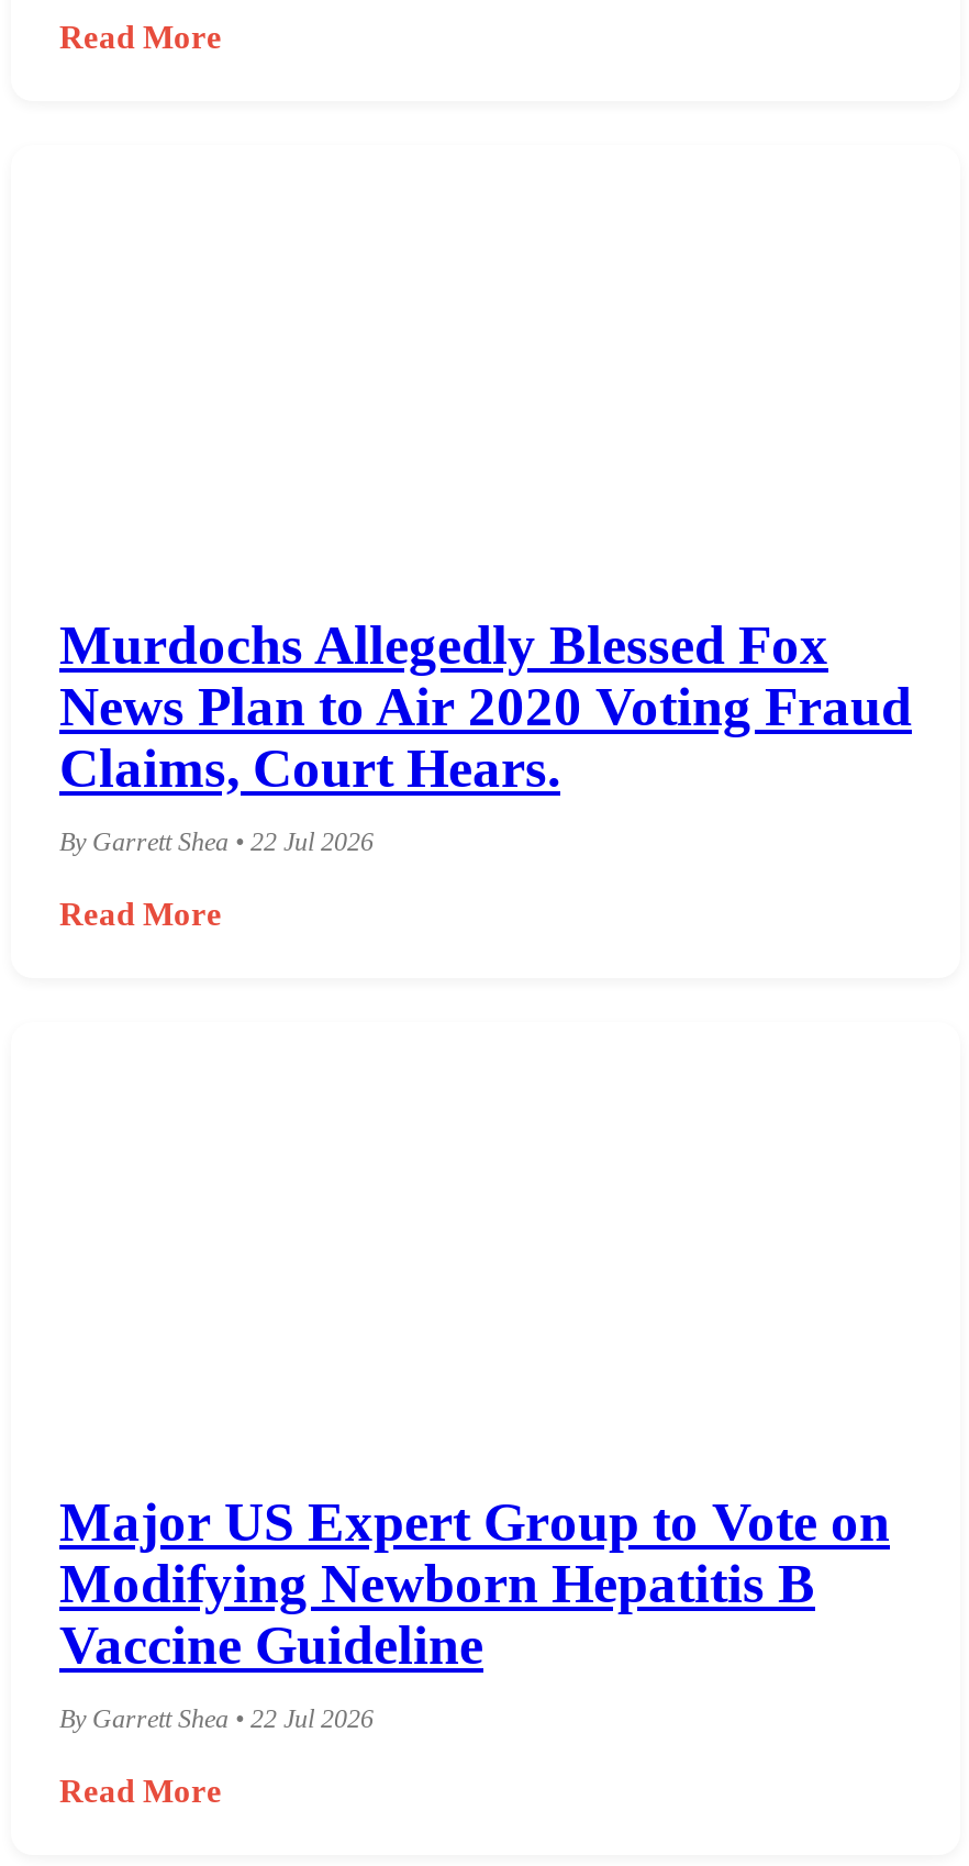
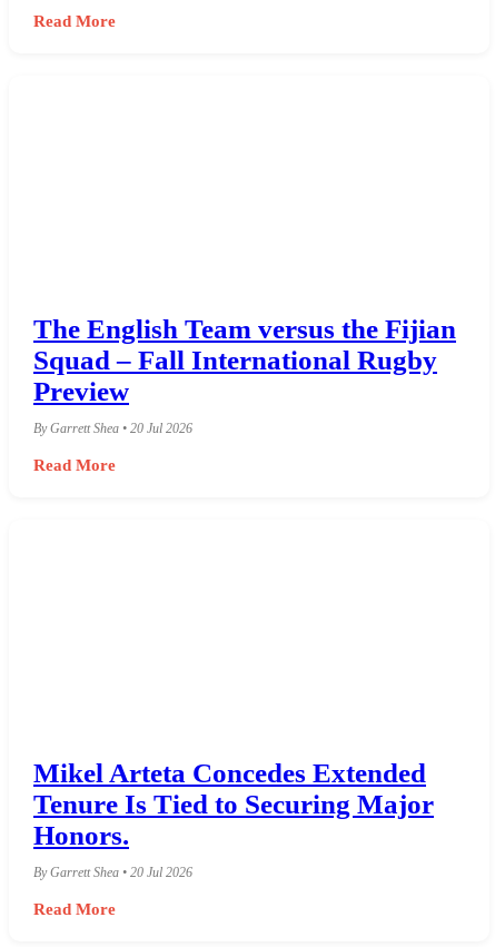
[59,616,912,799] Murdochs Allegedly Blessed Fox | News Plan to Air 2020 Voting Fraud | Claims, Court Hears. -> [33,314,456,407] The English Team versus the Fijian | Squad – Fall International Rugby | Preview
[59,827,374,858] By Garrett Shea • 22 Jul 2026 -> [33,421,192,437] By Garrett Shea • 20 Jul 2026
[59,1493,890,1675] Major US Expert Group to Vote on | Modifying Newborn Hepatitis B | Vaccine Guideline -> [33,758,434,851] Mikel Arteta Concedes Extended | Tenure Is Tied to Securing Major | Honors.
[59,1704,374,1735] By Garrett Shea • 22 Jul 2026 -> [33,865,192,881] By Garrett Shea • 20 Jul 2026

